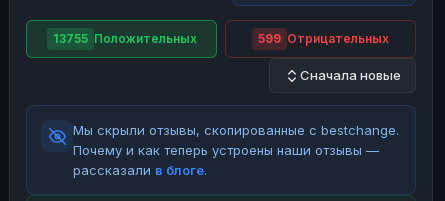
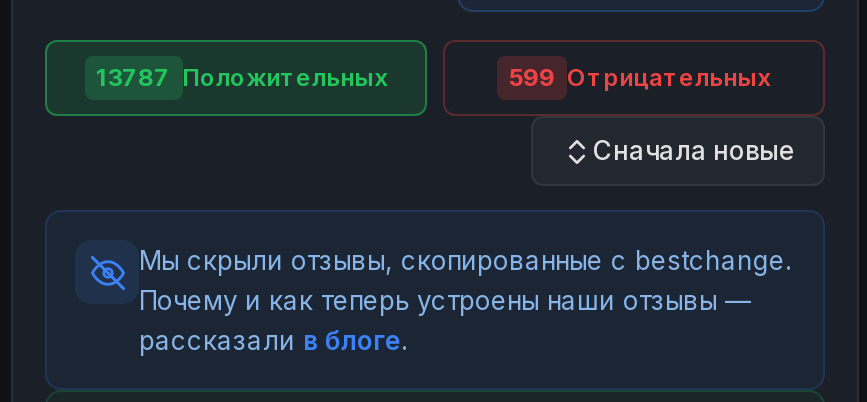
[52,31,196,46] 13755 Положительных -> [96,62,388,92] 13787 Положительных

